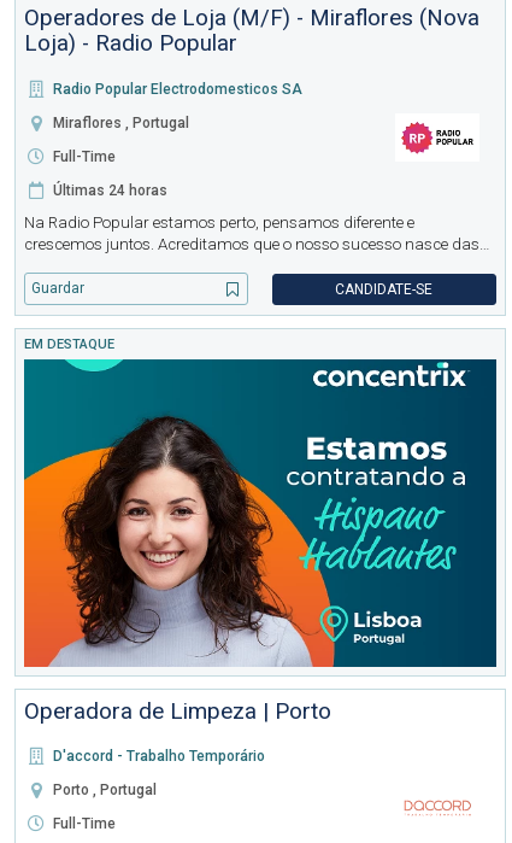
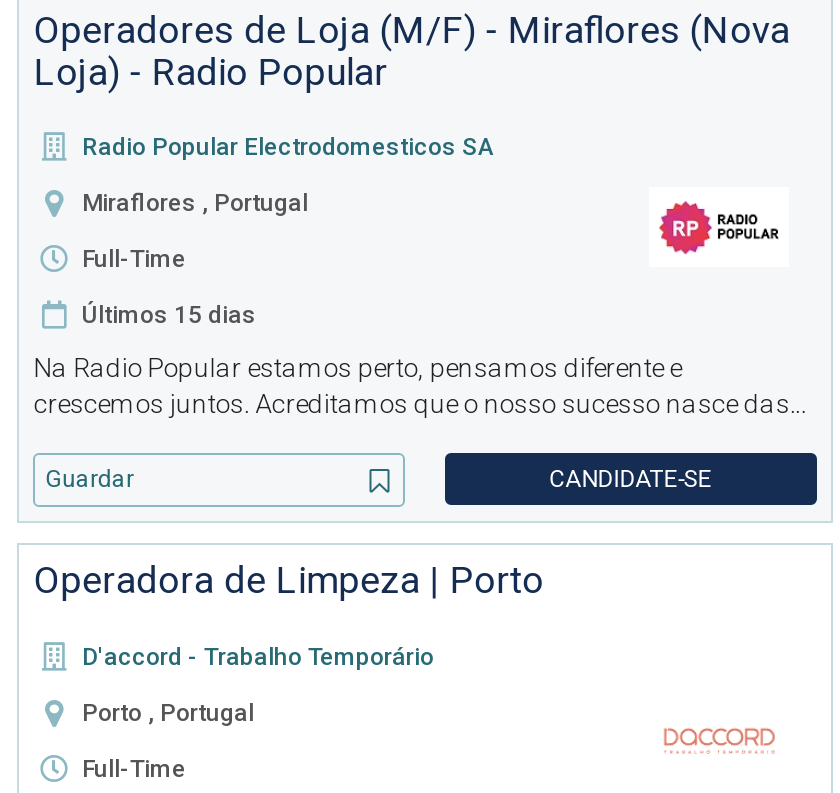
[53,182,168,199] Últimas 24 horas -> [82,301,256,329] Últimos 15 dias
[25,336,115,352] EM DESTAQUE -> none
[23,358,498,668] [image] -> none

